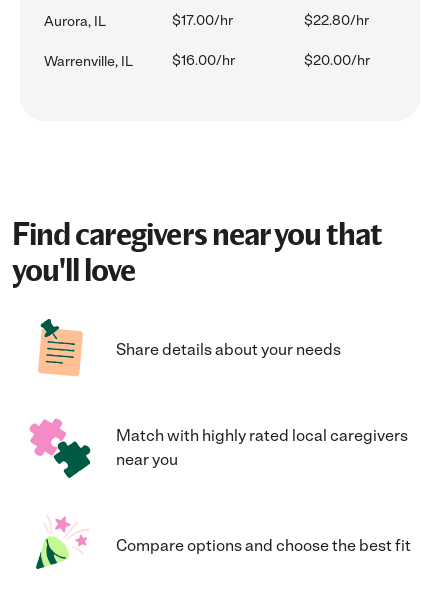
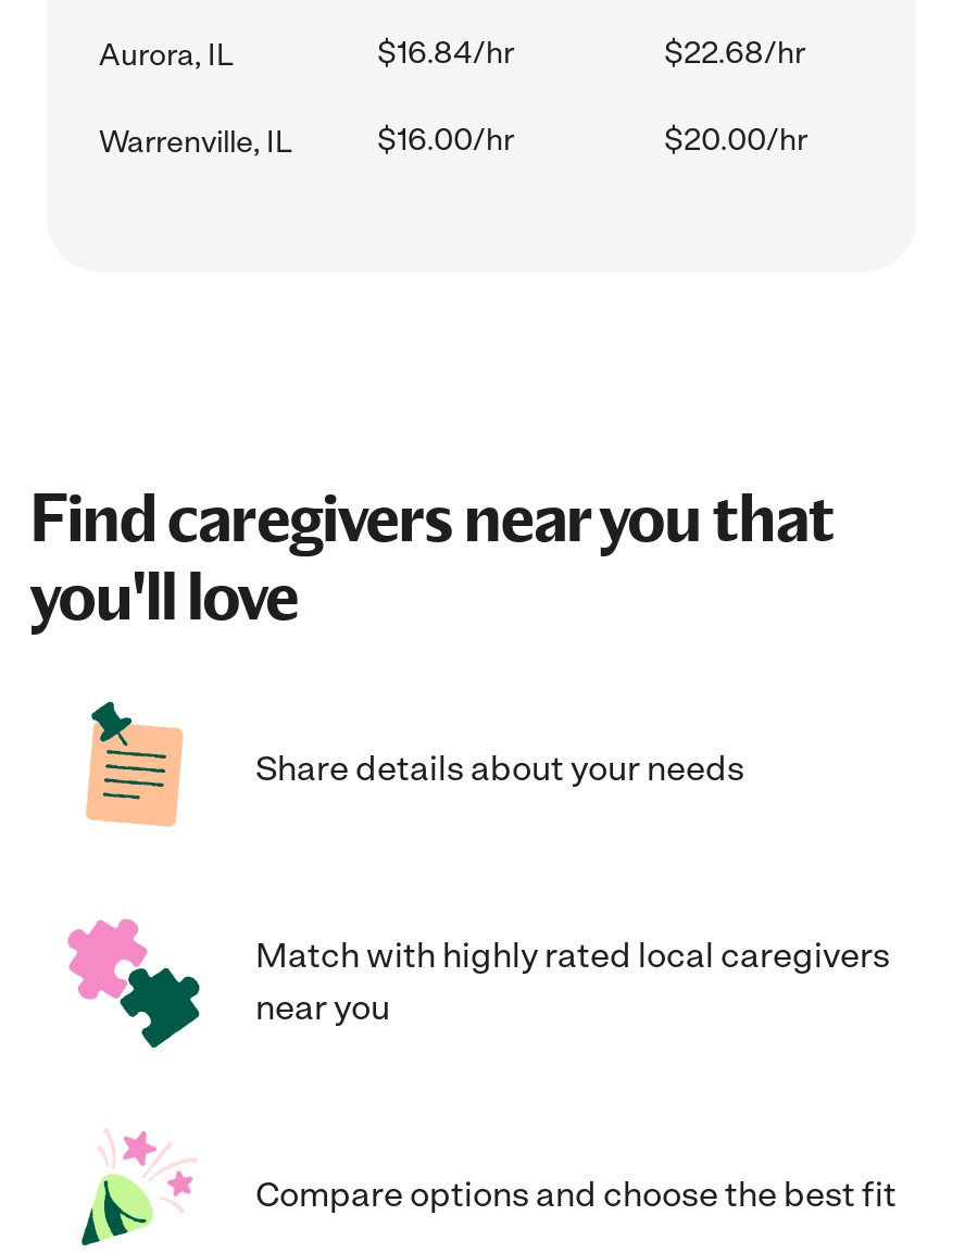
[172,12,369,29] $17.00/hr | $22.80/hr -> [377,35,805,72] $16.84/hr | $22.68/hr

